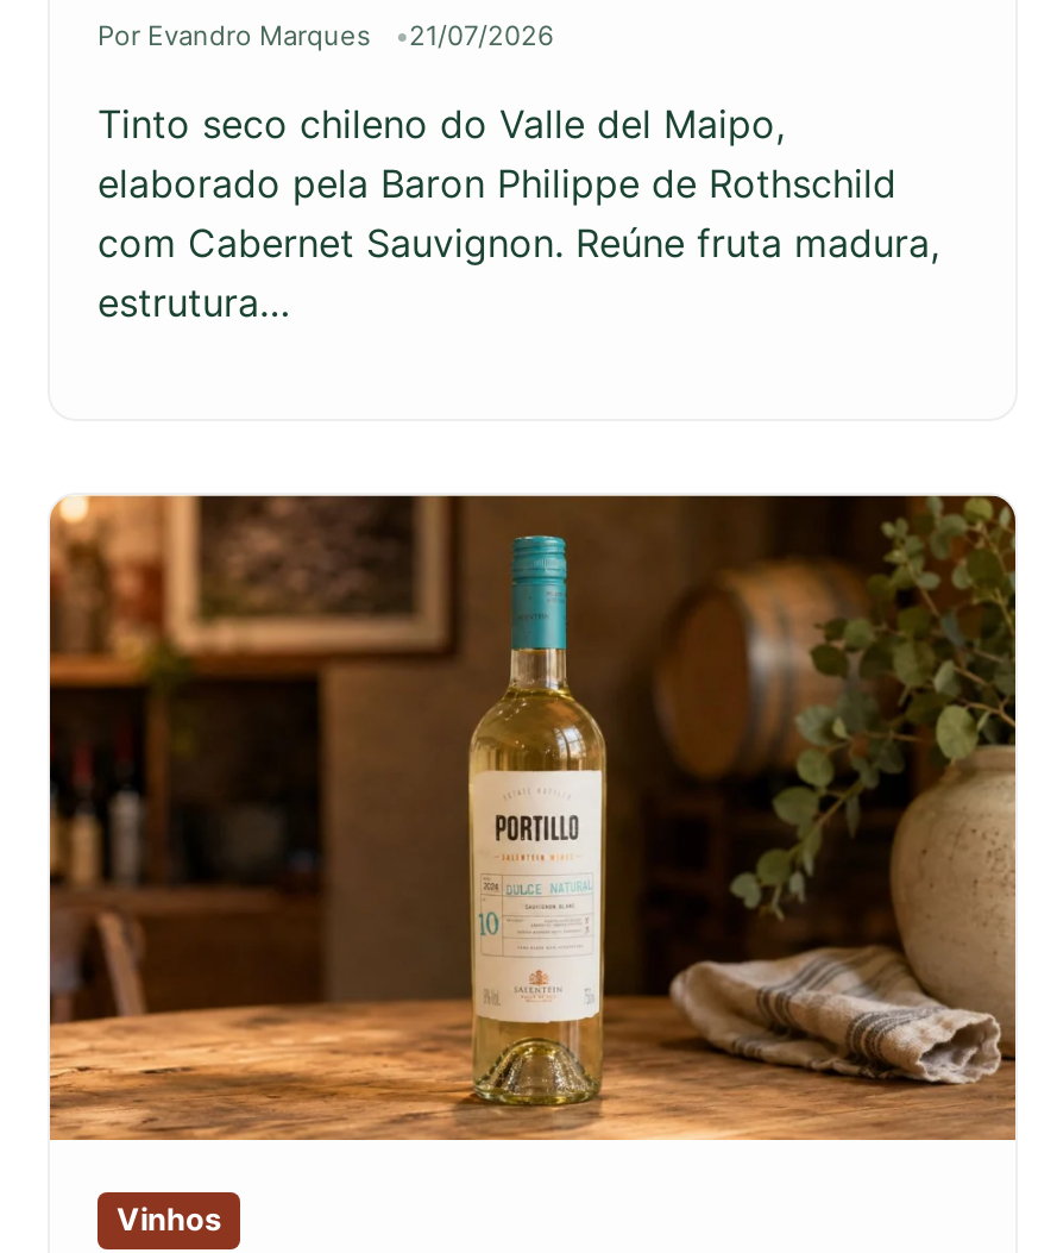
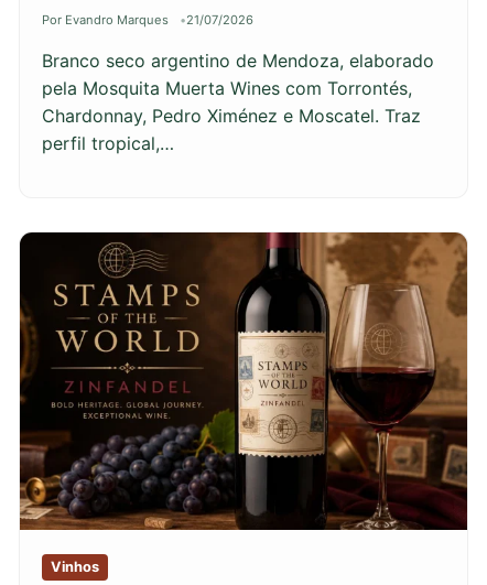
[97,99,939,325] Tinto seco chileno do Valle del Maipo, | elaborado pela Baron Philippe de Rothschild | com Cabernet Sauvignon. Reúne fruta madura, | estrutura… -> [42,49,434,154] Branco seco argentino de Mendoza, elaborado | pela Mosquita Muerta Wines com Torrontés, | Chardonnay, Pedro Ximénez e Moscatel. Traz | perfil tropical,…
[48,493,1018,1142] [image] -> [19,231,468,531] [image]

